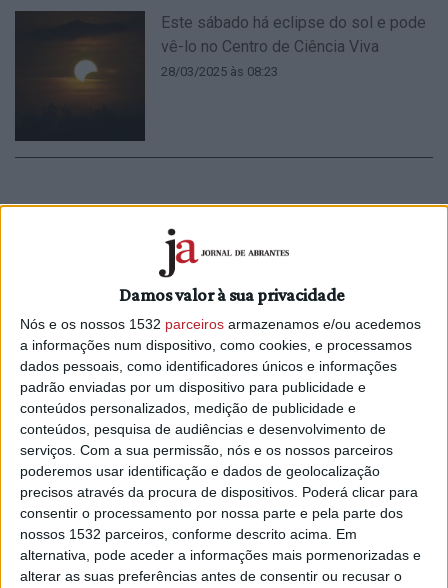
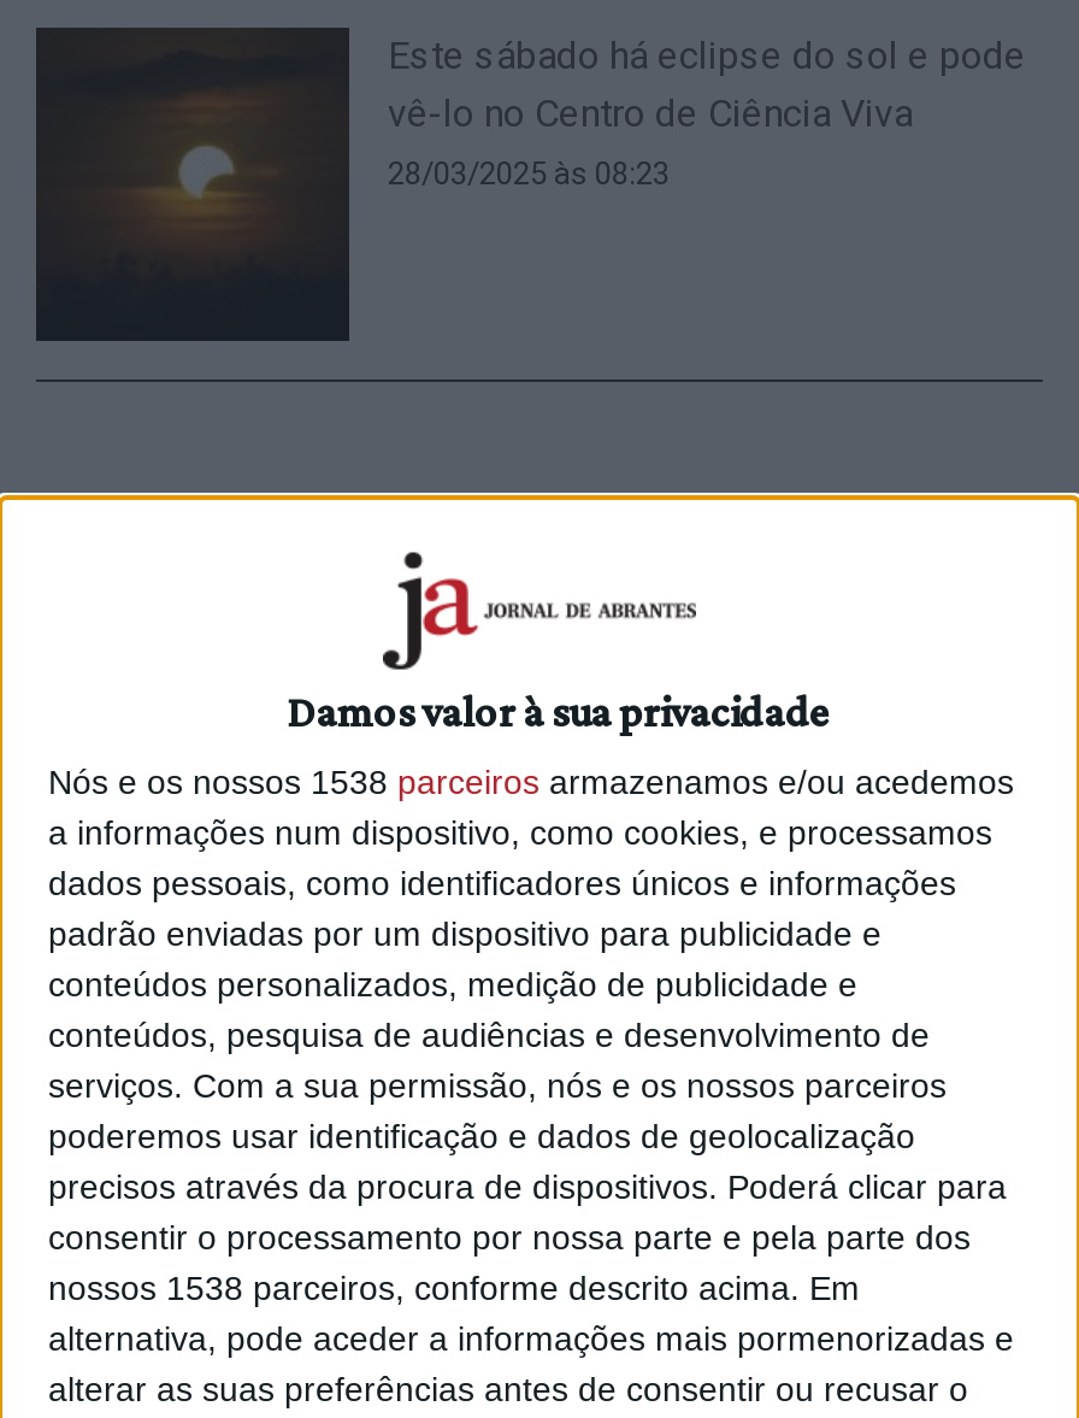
[20,316,421,332] Nós e os nossos 1532 parceiros armazenamos e/ou acedemos -> [48,764,1014,802] Nós e os nossos 1538 parceiros armazenamos e/ou acedemos
[20,526,357,542] nossos 1532 parceiros, conforme descrito acima. Em -> [48,1270,860,1308] nossos 1538 parceiros, conforme descrito acima. Em

